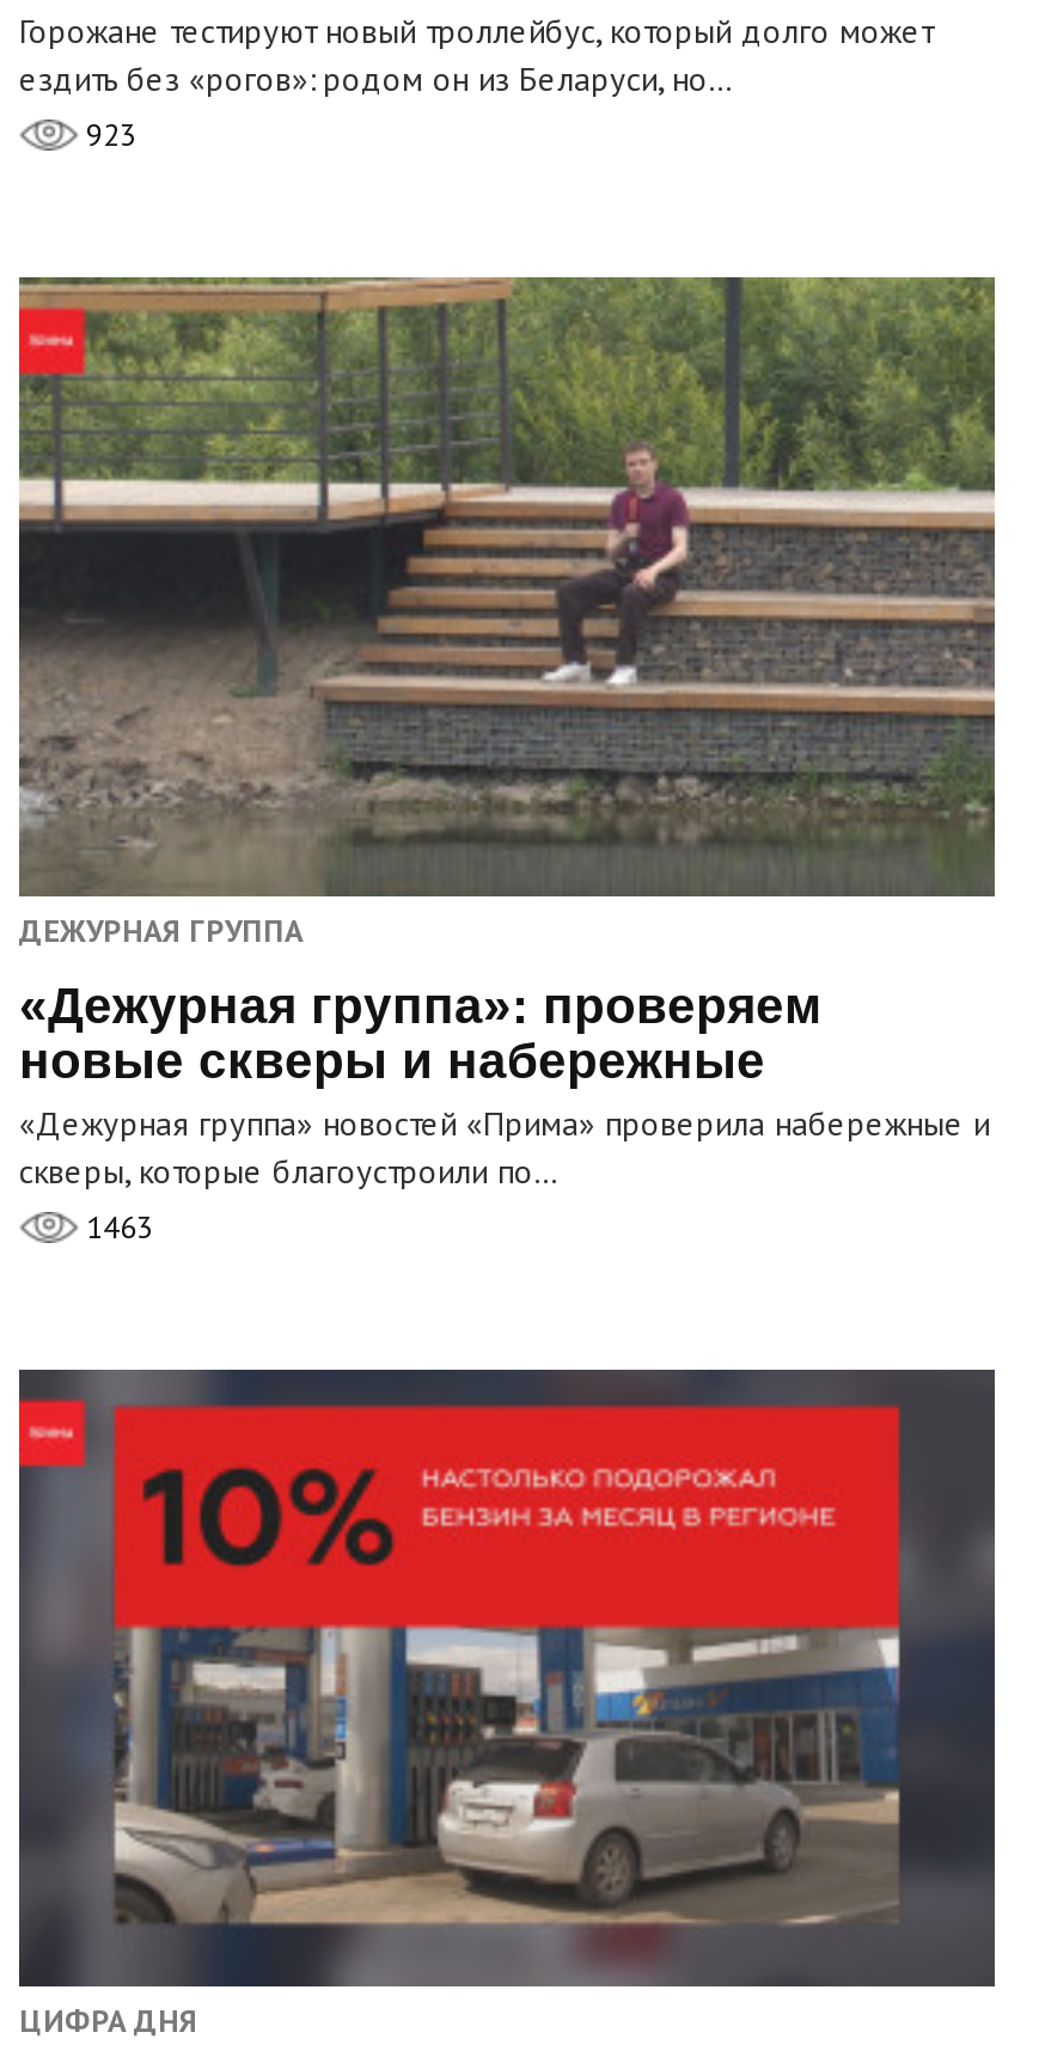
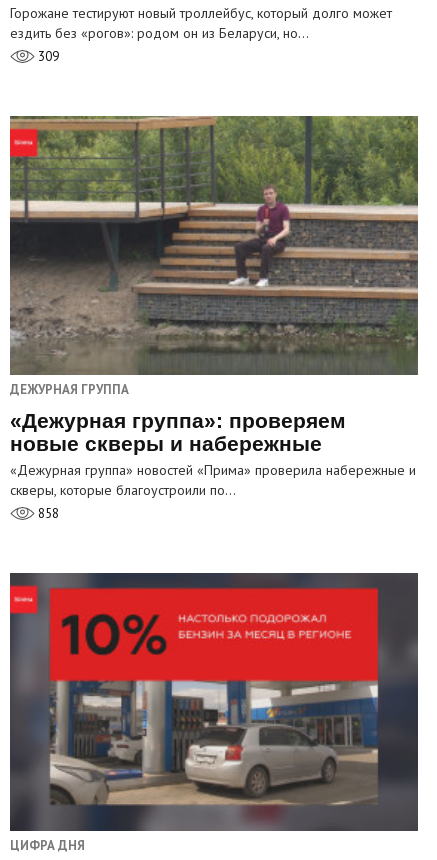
[79,116,136,156] 923 -> [35,48,59,65] 309
[79,1206,153,1247] 1463 -> [35,505,59,522] 858

